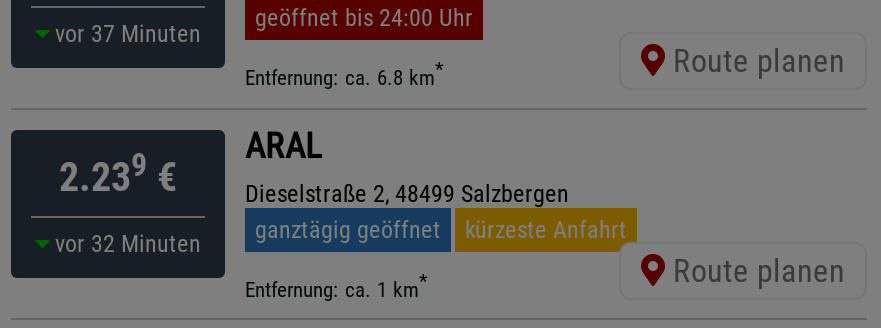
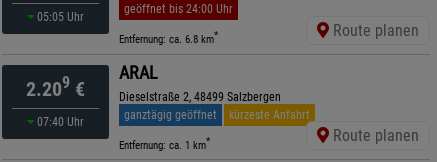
[49,20,201,48] vor 37 Minuten -> [34,10,84,24] 05:05 Uhr
[59,126,323,201] 2.239 € ARAL -> [26,63,158,100] 2.209 € ARAL
[49,231,201,259] vor 32 Minuten -> [34,115,84,129] 07:40 Uhr

